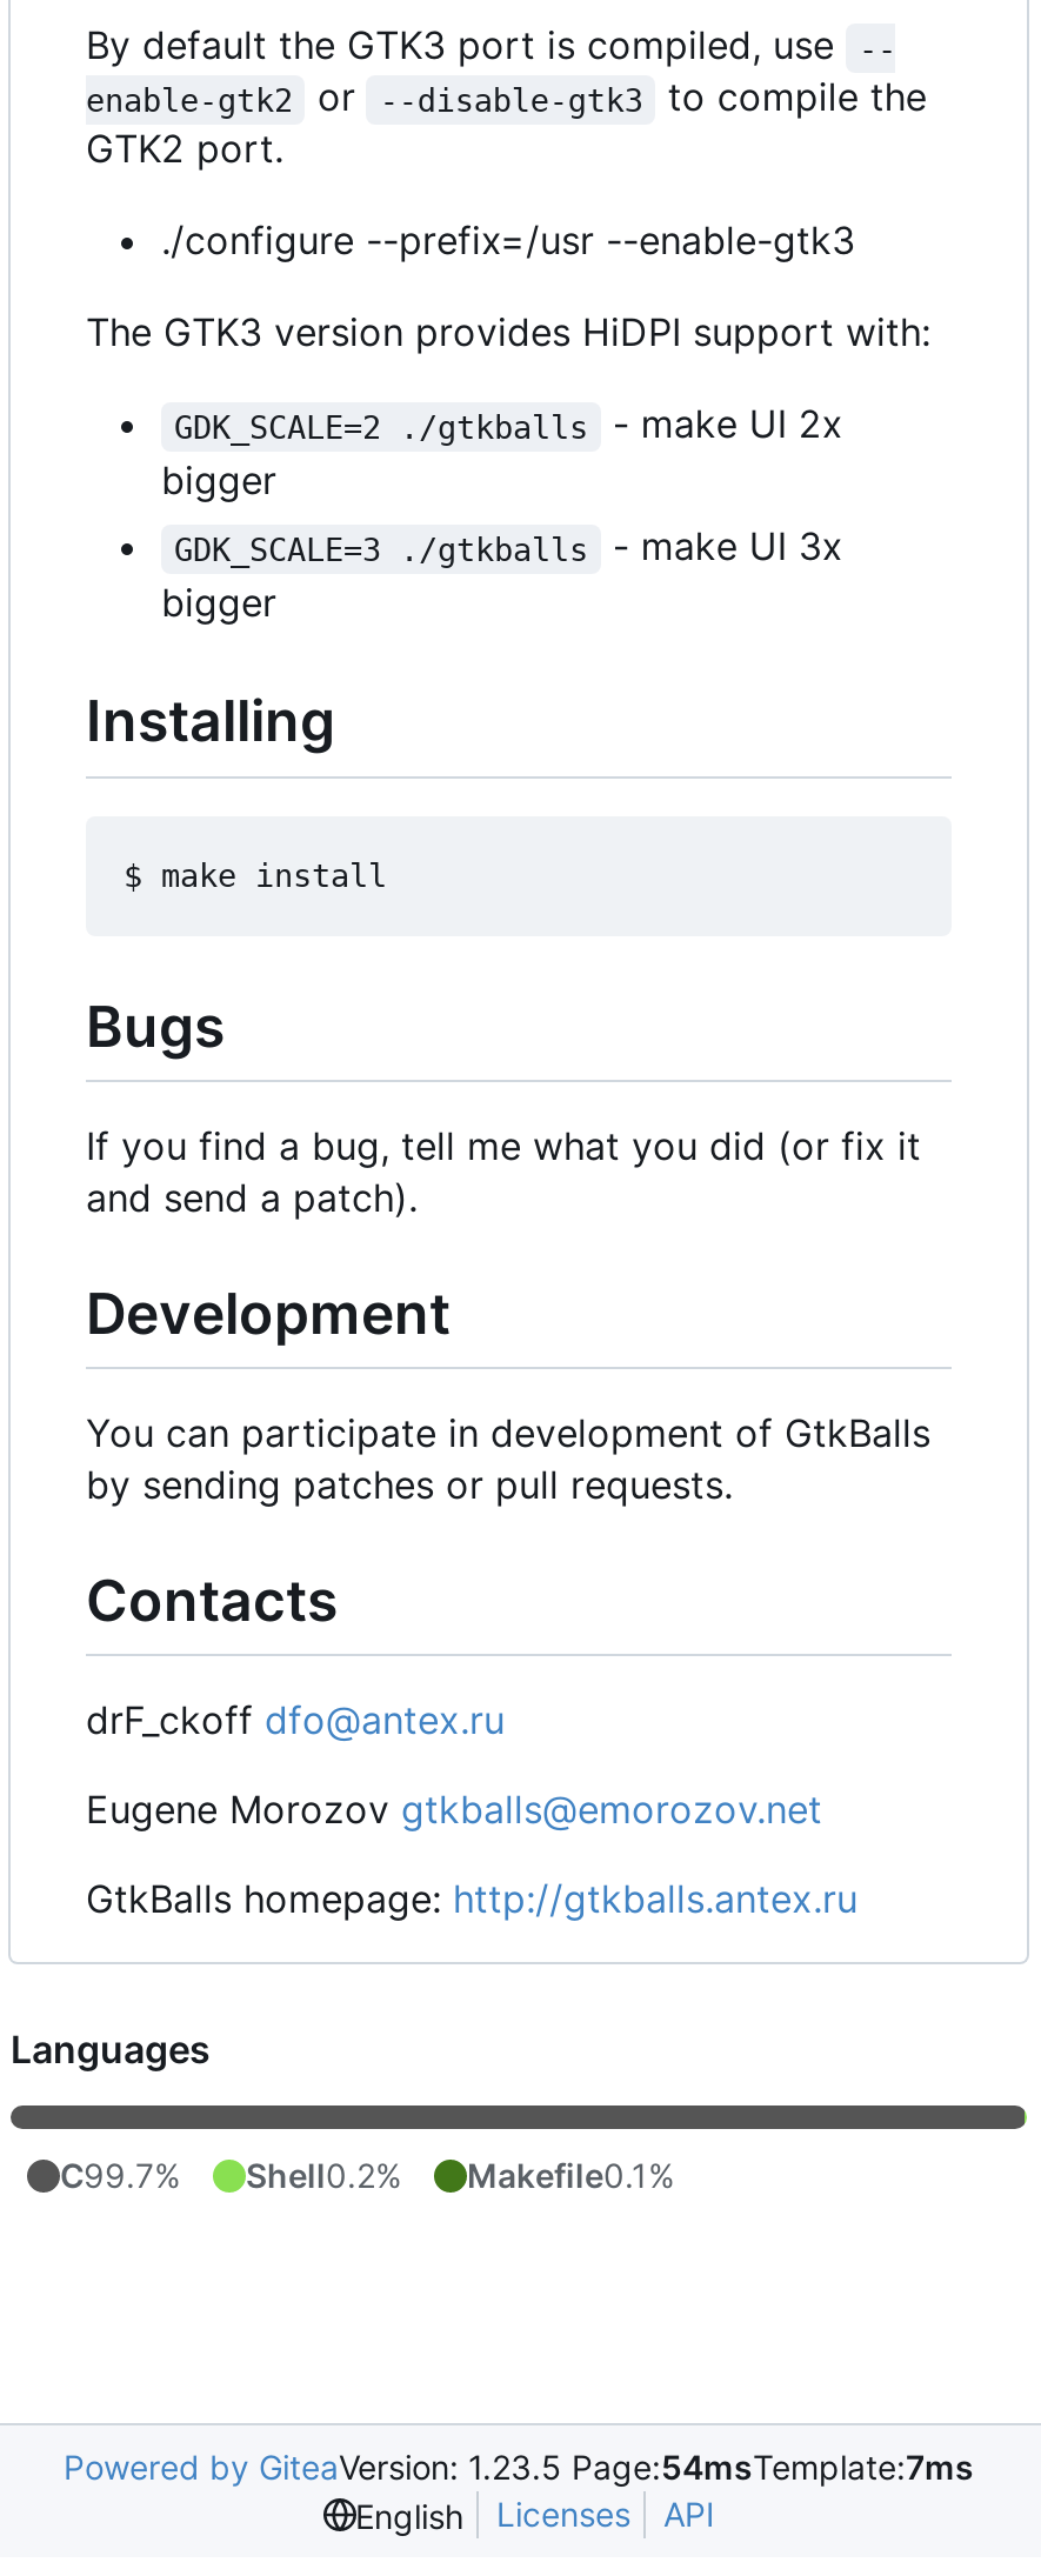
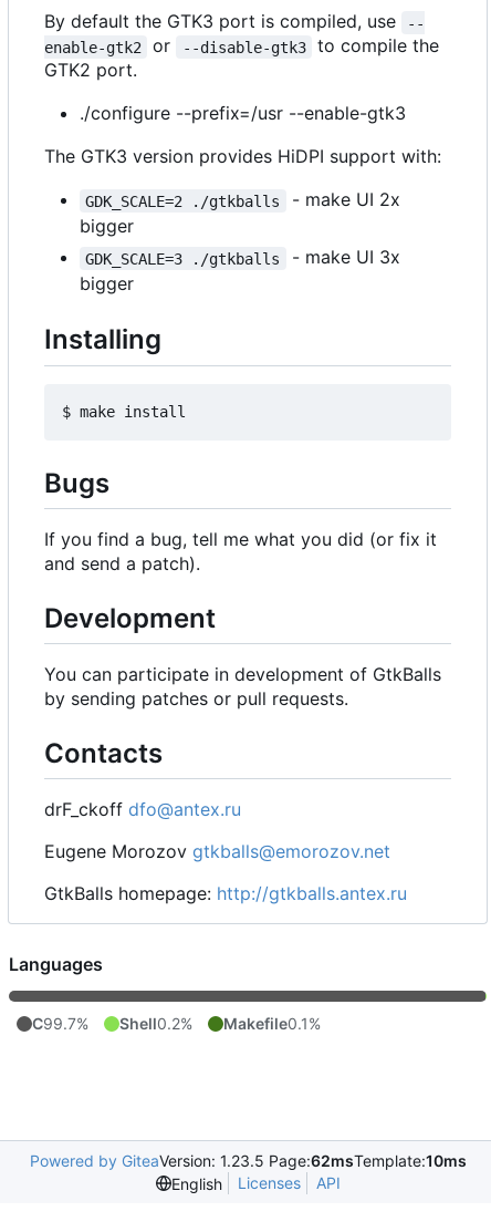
[64,2447,974,2487] Powered by GiteaVersion: 1.23.5 Page:54msTemplate:7ms -> [29,1151,466,1170] Powered by GiteaVersion: 1.23.5 Page:62msTemplate:10ms

